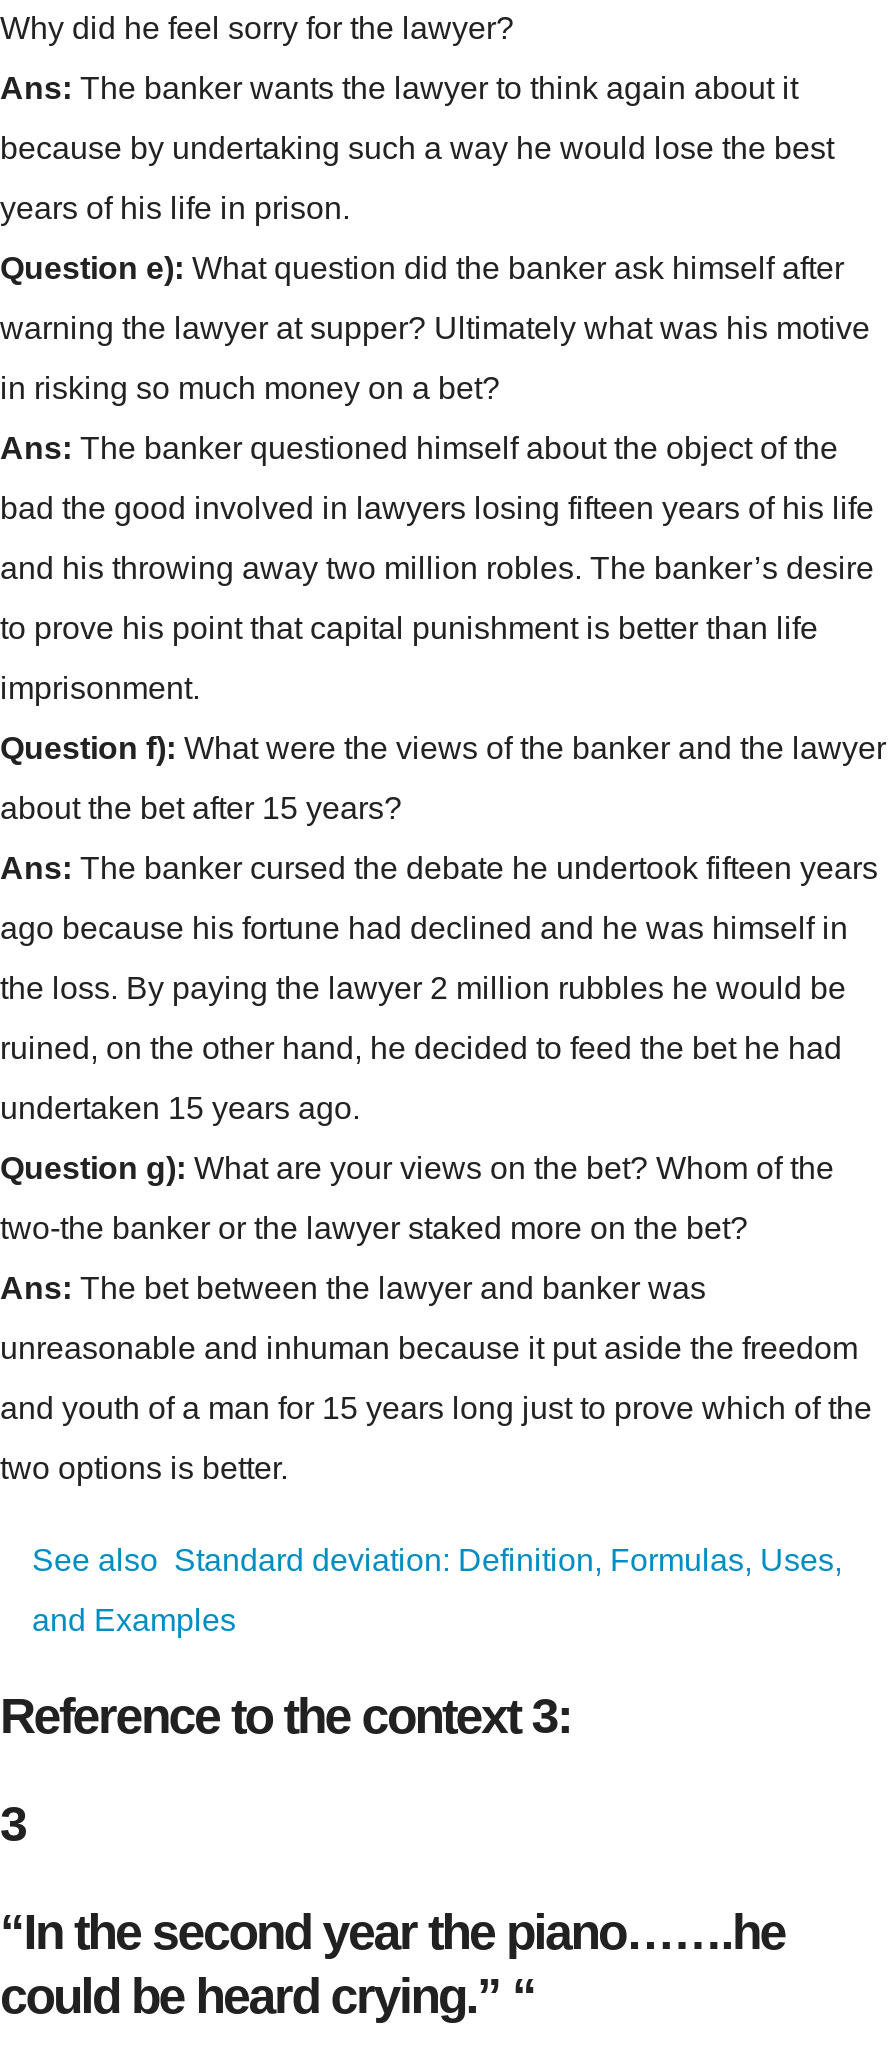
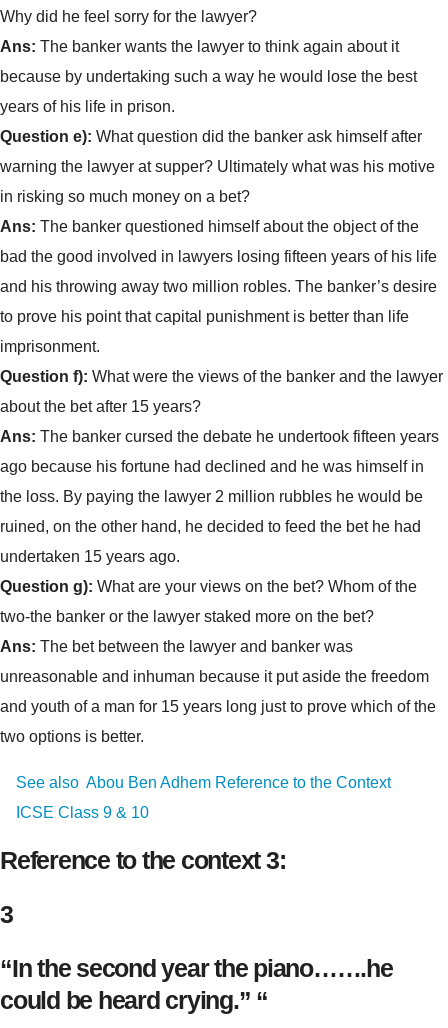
[32,1542,842,1576] See also Standard deviation: Definition, Formulas, Uses, -> [16,774,391,791] See also Abou Ben Adhem Reference to the Context
[32,1602,236,1636] and Examples -> [16,804,149,821] ICSE Class 9 & 10

